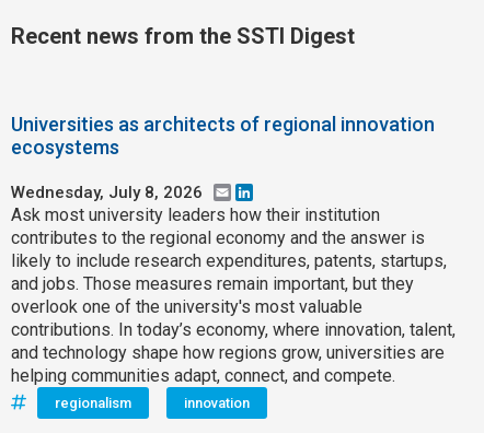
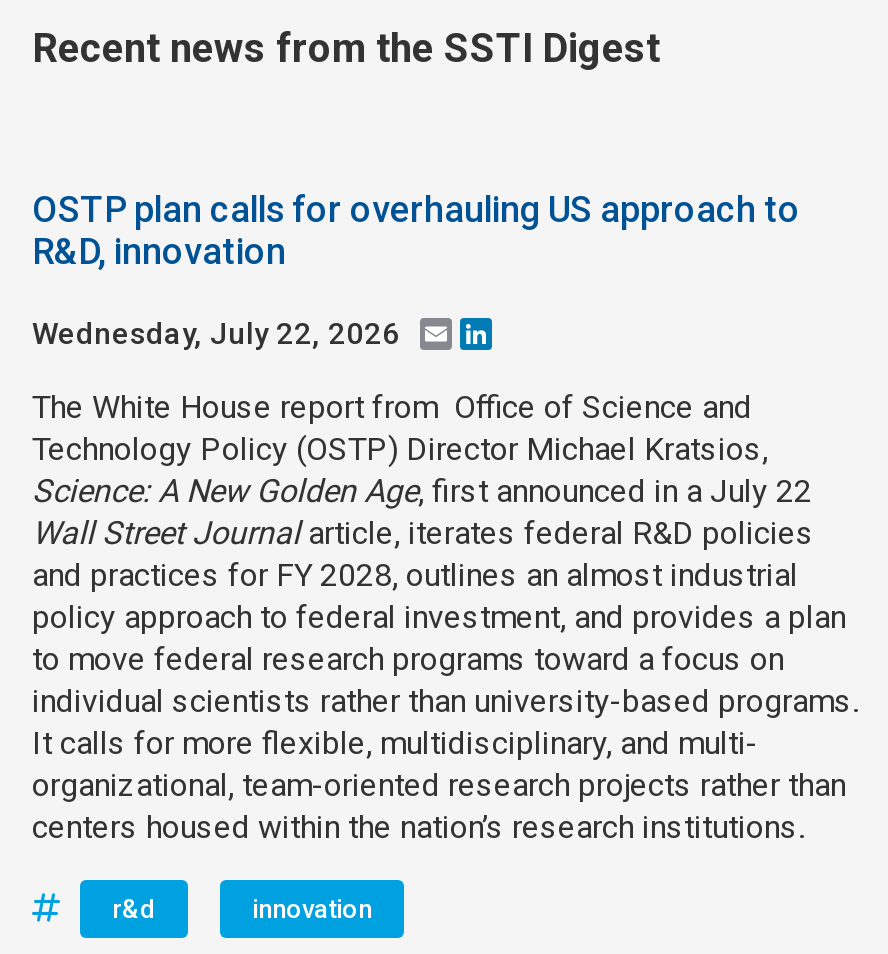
[11,112,435,158] Universities as architects of regional innovation | ecosystems -> [32,187,800,271] OSTP plan calls for overhauling US approach to | R&D, innovation
[11,183,203,203] Wednesday, July 8, 2026 -> [32,316,400,352] Wednesday, July 22, 2026
[11,205,456,411] Ask most university leaders how their institution | contributes to the regional economy and the answer is | likely to include research expenditures, patents, startups, | and jobs. Those measures remain important, but they | overlook one of the university's most valuable | contributions. In today’s economy, where innovation, talent, | and technology shape how regions grow, universities are | helping communities adapt, connect, and compete. | regionalism -> [32,388,858,924] The White House report from Office of Science and | Technology Policy (OSTP) Director Michael Kratsios, | Science: A New Golden Age, first announced in a July 22 | Wall Street Journal article, iterates federal R&D policies | and practices for FY 2028, outlines an almost industrial | policy approach to federal investment, and provides a plan | to move federal research programs toward a focus on | individual scientists rather than university-based programs. | It calls for more flexible, multidisciplinary, and multi- | organizational, team-oriented research projects rather than | centers housed within the nation’s research institutions. | r&d

